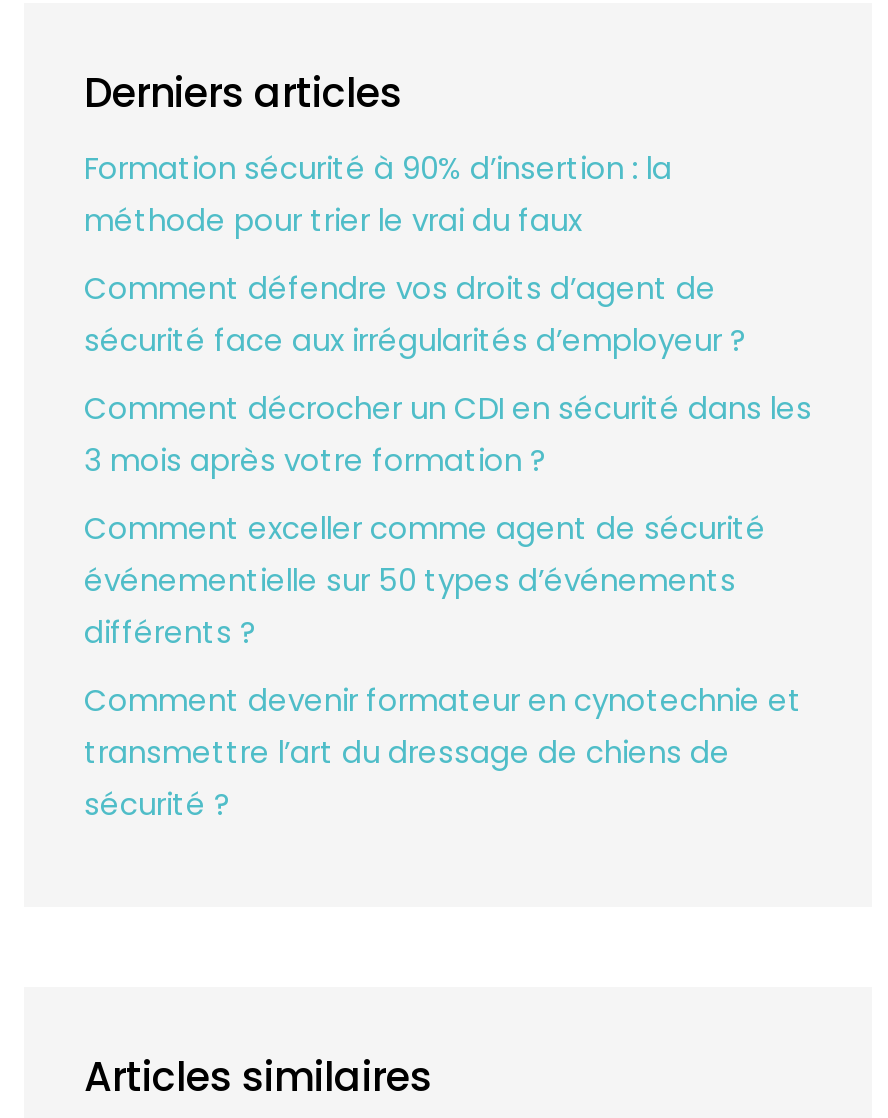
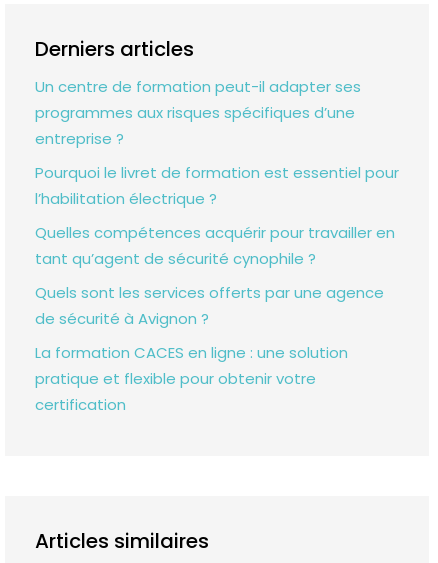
[84,147,672,241] Formation sécurité à 90% d’insertion : la | méthode pour trier le vrai du faux -> [35,76,361,149] Un centre de formation peut-il adapter ses | programmes aux risques spécifiques d’une | entreprise ?
[84,267,746,361] Comment défendre vos droits d’agent de | sécurité face aux irrégularités d’employeur ? -> [35,162,399,209] Pourquoi le livret de formation est essentiel pour | l’habilitation électrique ?
[84,387,812,481] Comment décrocher un CDI en sécurité dans les | 3 mois après votre formation ? -> [35,222,395,269] Quelles compétences acquérir pour travailler en | tant qu’agent de sécurité cynophile ?
[84,507,766,653] Comment exceller comme agent de sécurité | événementielle sur 50 types d’événements | différents ? -> [35,282,384,329] Quels sont les services offerts par une agence | de sécurité à Avignon ?
[84,679,802,825] Comment devenir formateur en cynotechnie et | transmettre l’art du dressage de chiens de | sécurité ? -> [35,342,348,415] La formation CACES en ligne : une solution | pratique et flexible pour obtenir votre | certification

